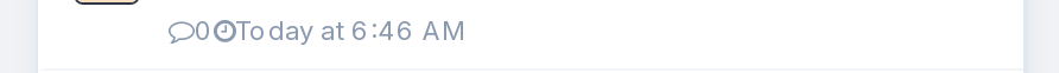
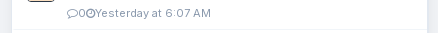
[235,14,465,47] Today at 6:46 AM -> [95,6,211,20] Yesterday at 6:07 AM

